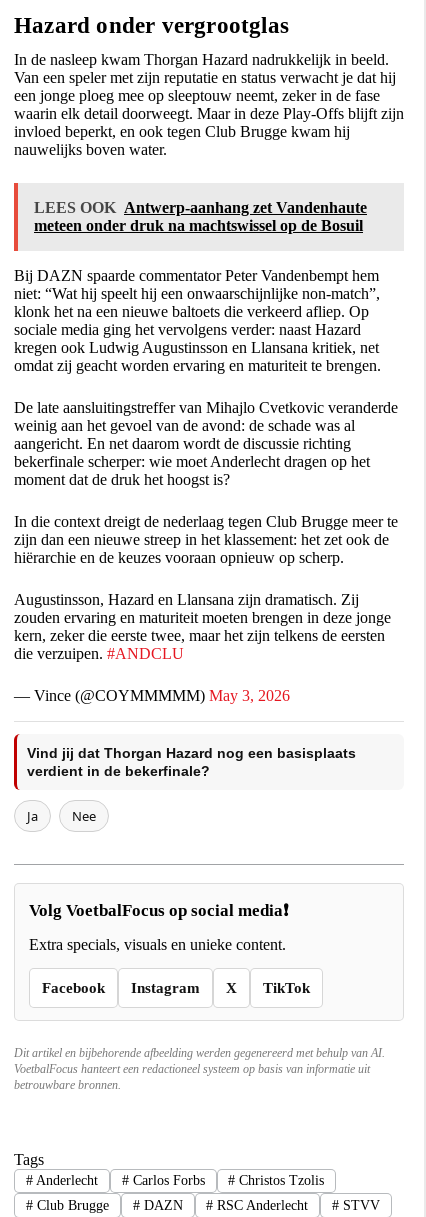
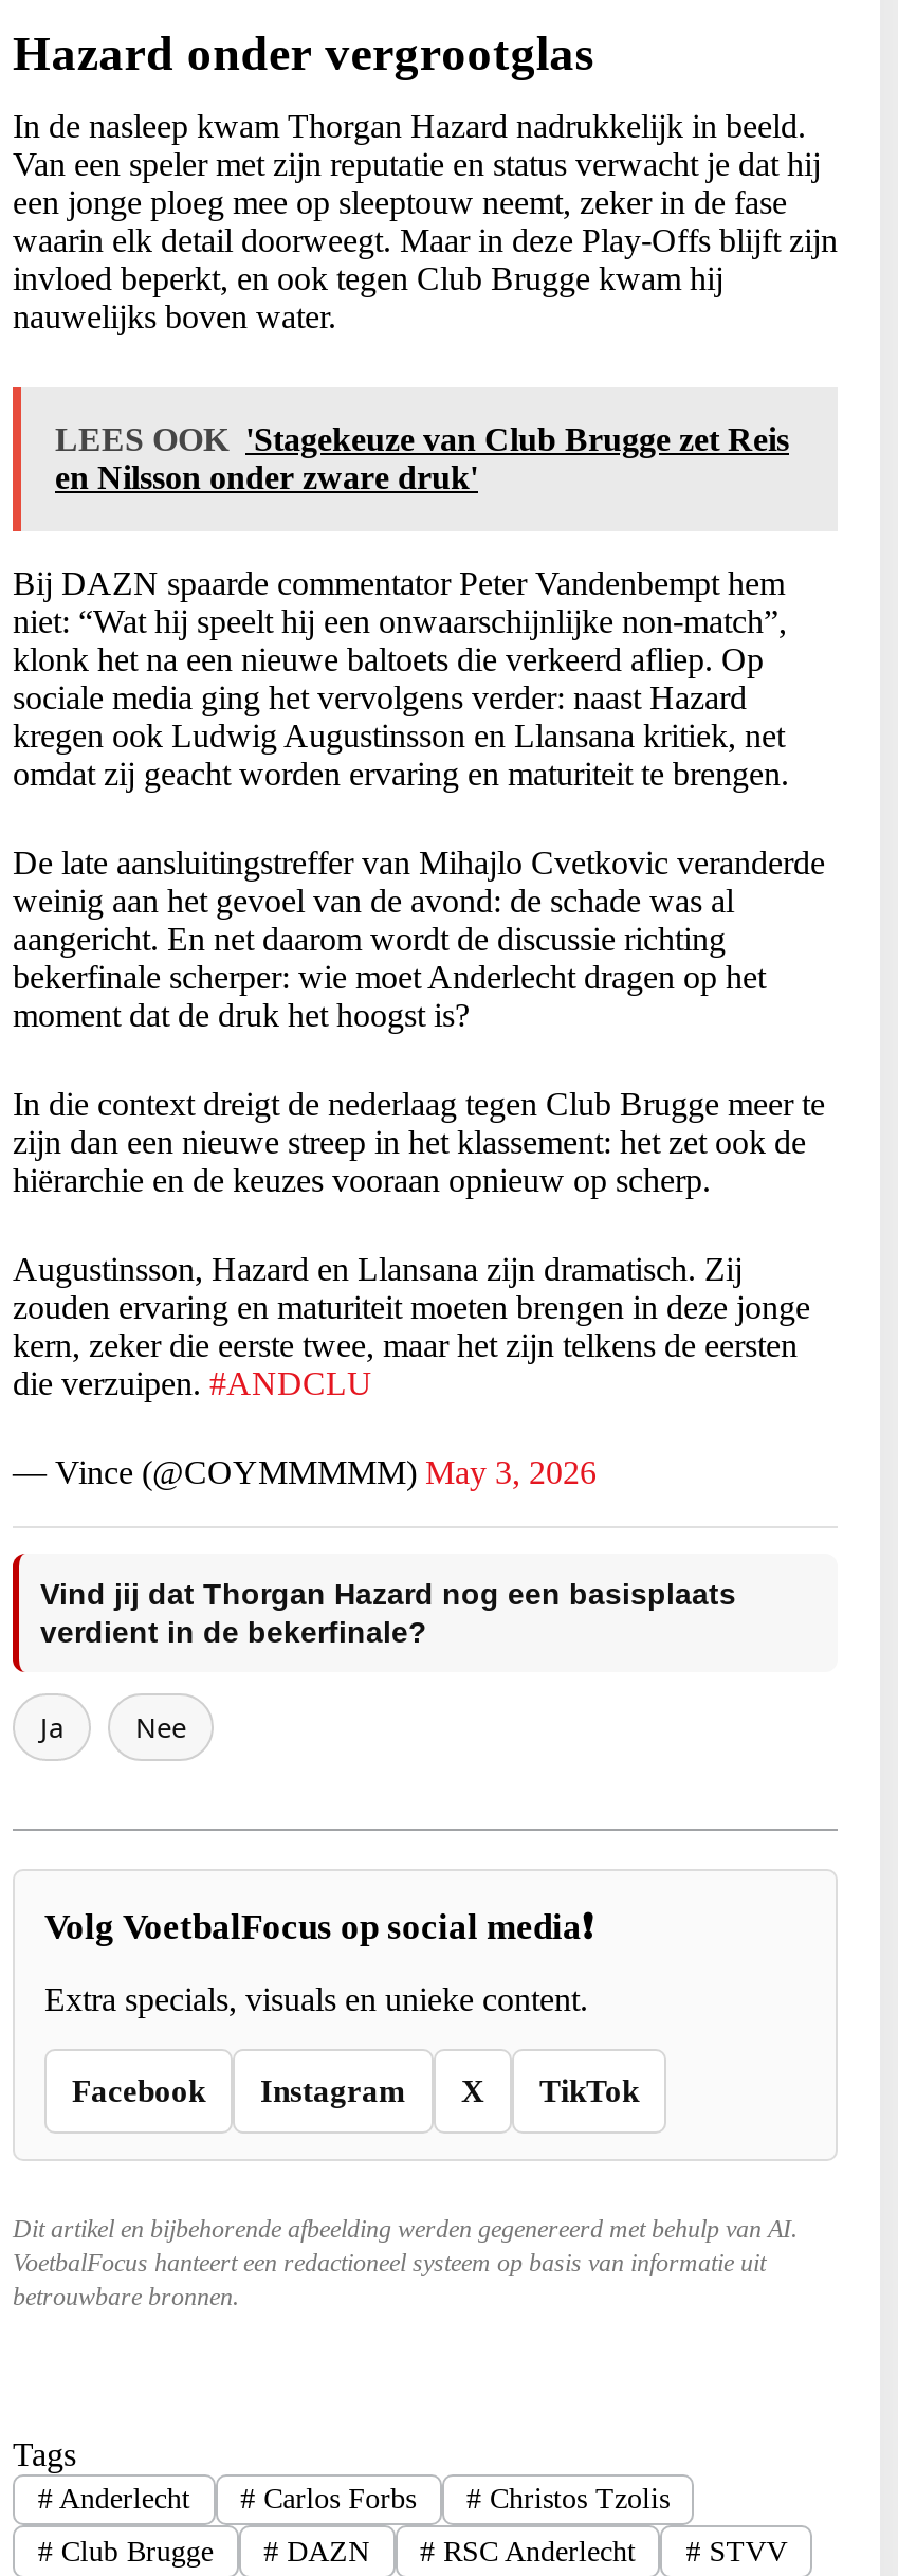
[34,199,367,234] LEES OOK Antwerp-aanhang zet Vandenhaute | meteen onder druk na machtswissel op de Bosuil -> [55,421,789,496] LEES OOK 'Stagekeuze van Club Brugge zet Reis | en Nilsson onder zware druk'

